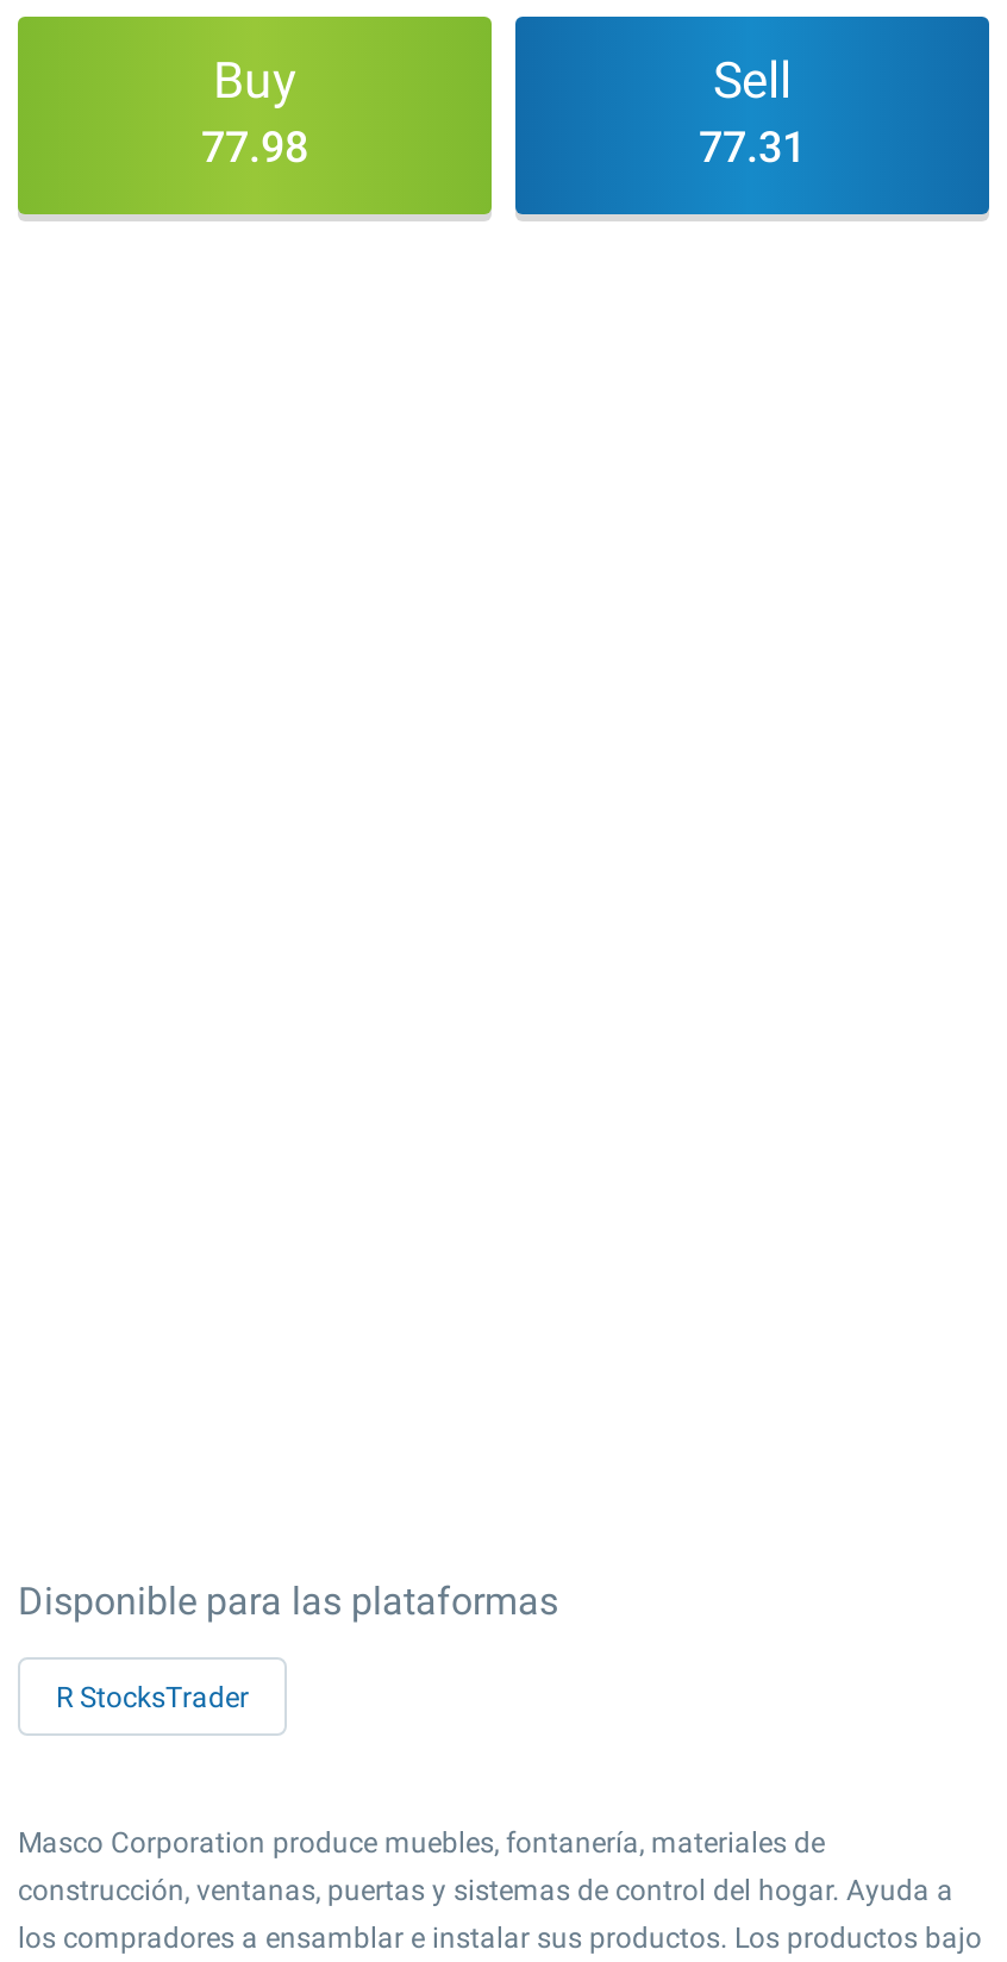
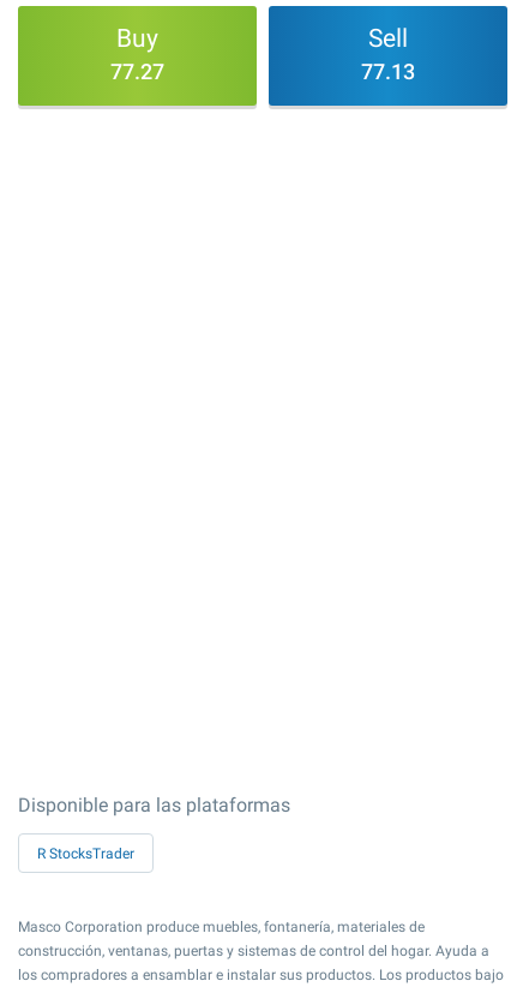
[201,121,308,171] 77.98 -> [110,59,164,84] 77.27
[699,121,806,171] 77.31 -> [361,59,415,84] 77.13

